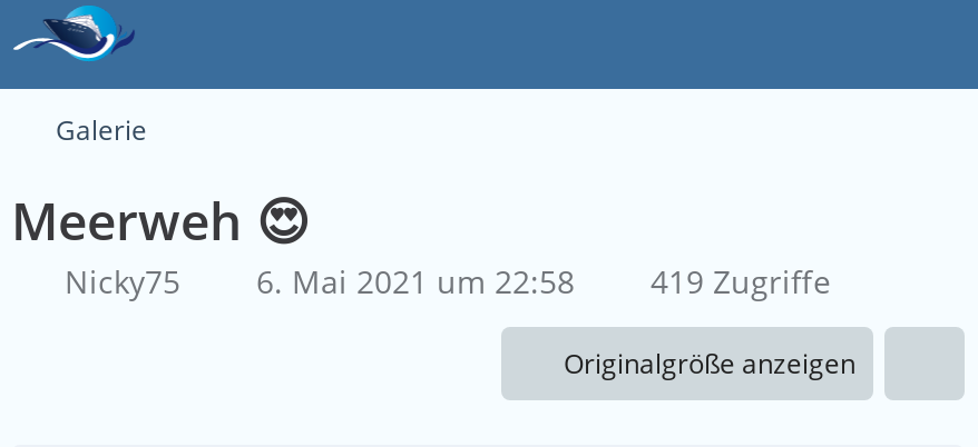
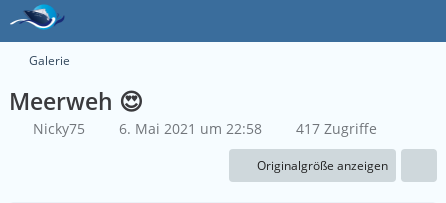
[65,260,831,302] Nicky75 6. Mai 2021 um 22:58 419 Zugriffe -> [33,119,377,138] Nicky75 6. Mai 2021 um 22:58 417 Zugriffe

